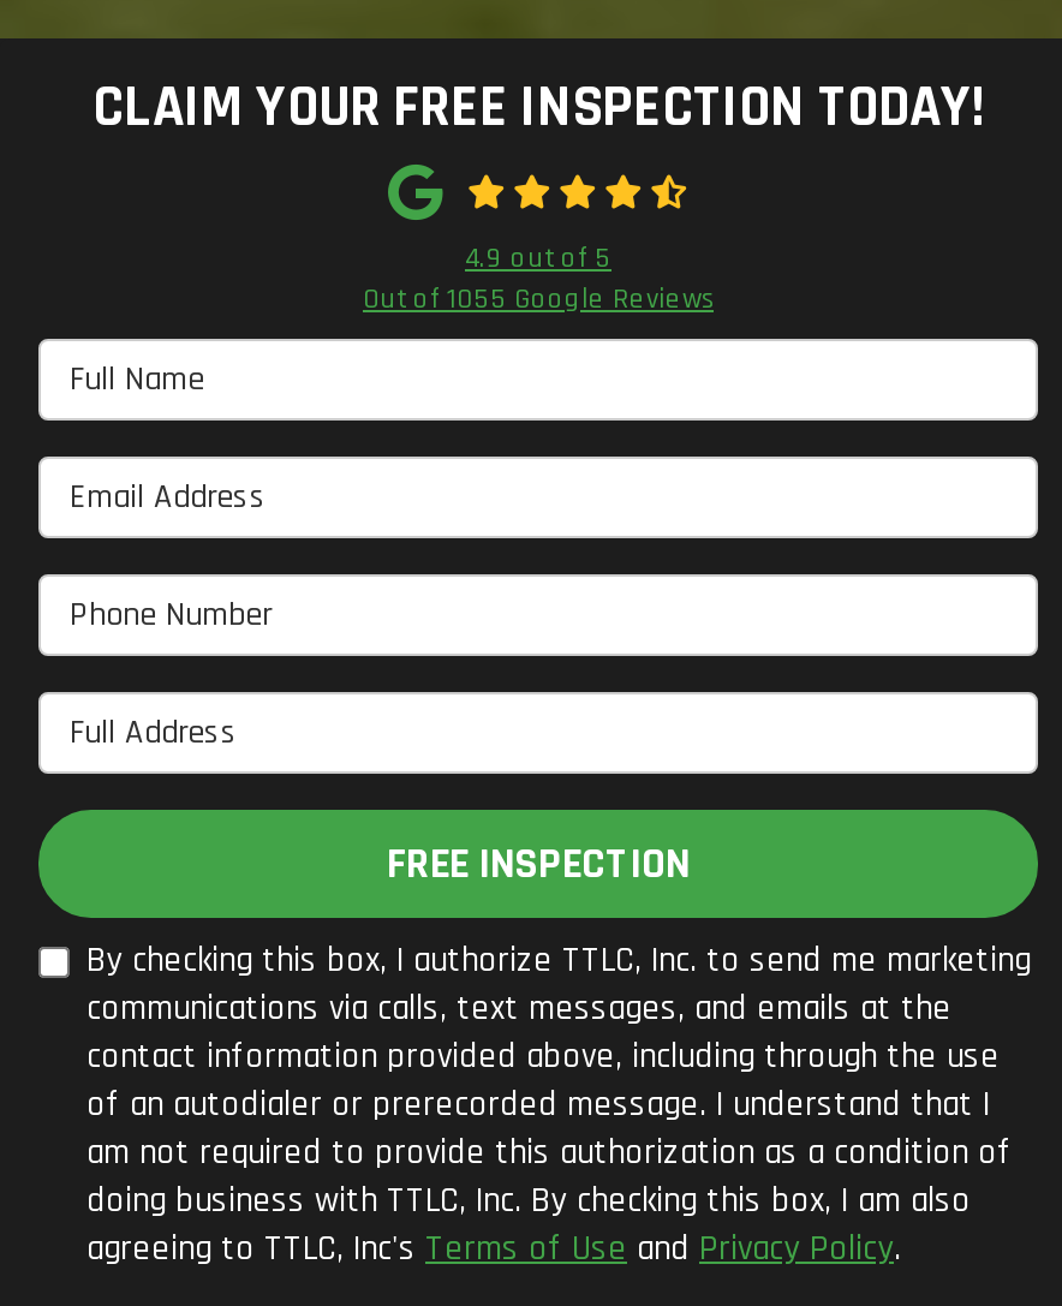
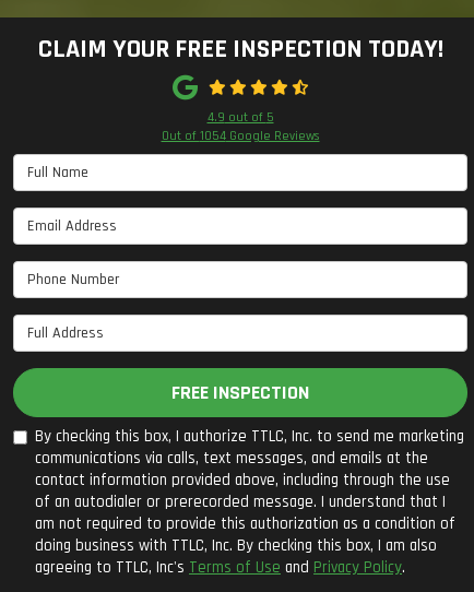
[363,282,714,318] Out of 1055 Google Reviews -> [161,128,319,145] Out of 1054 Google Reviews

